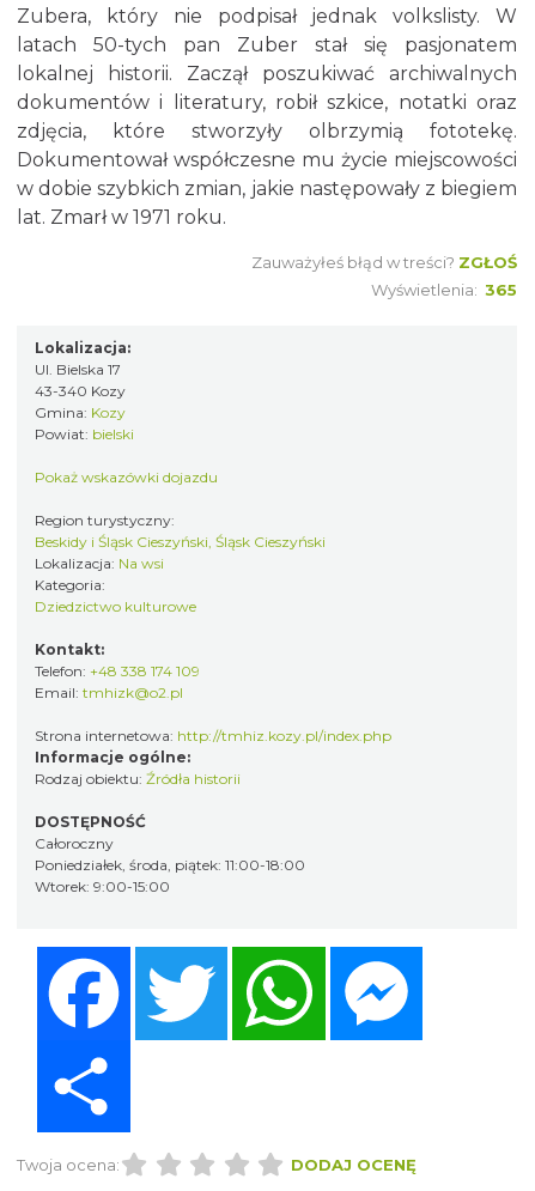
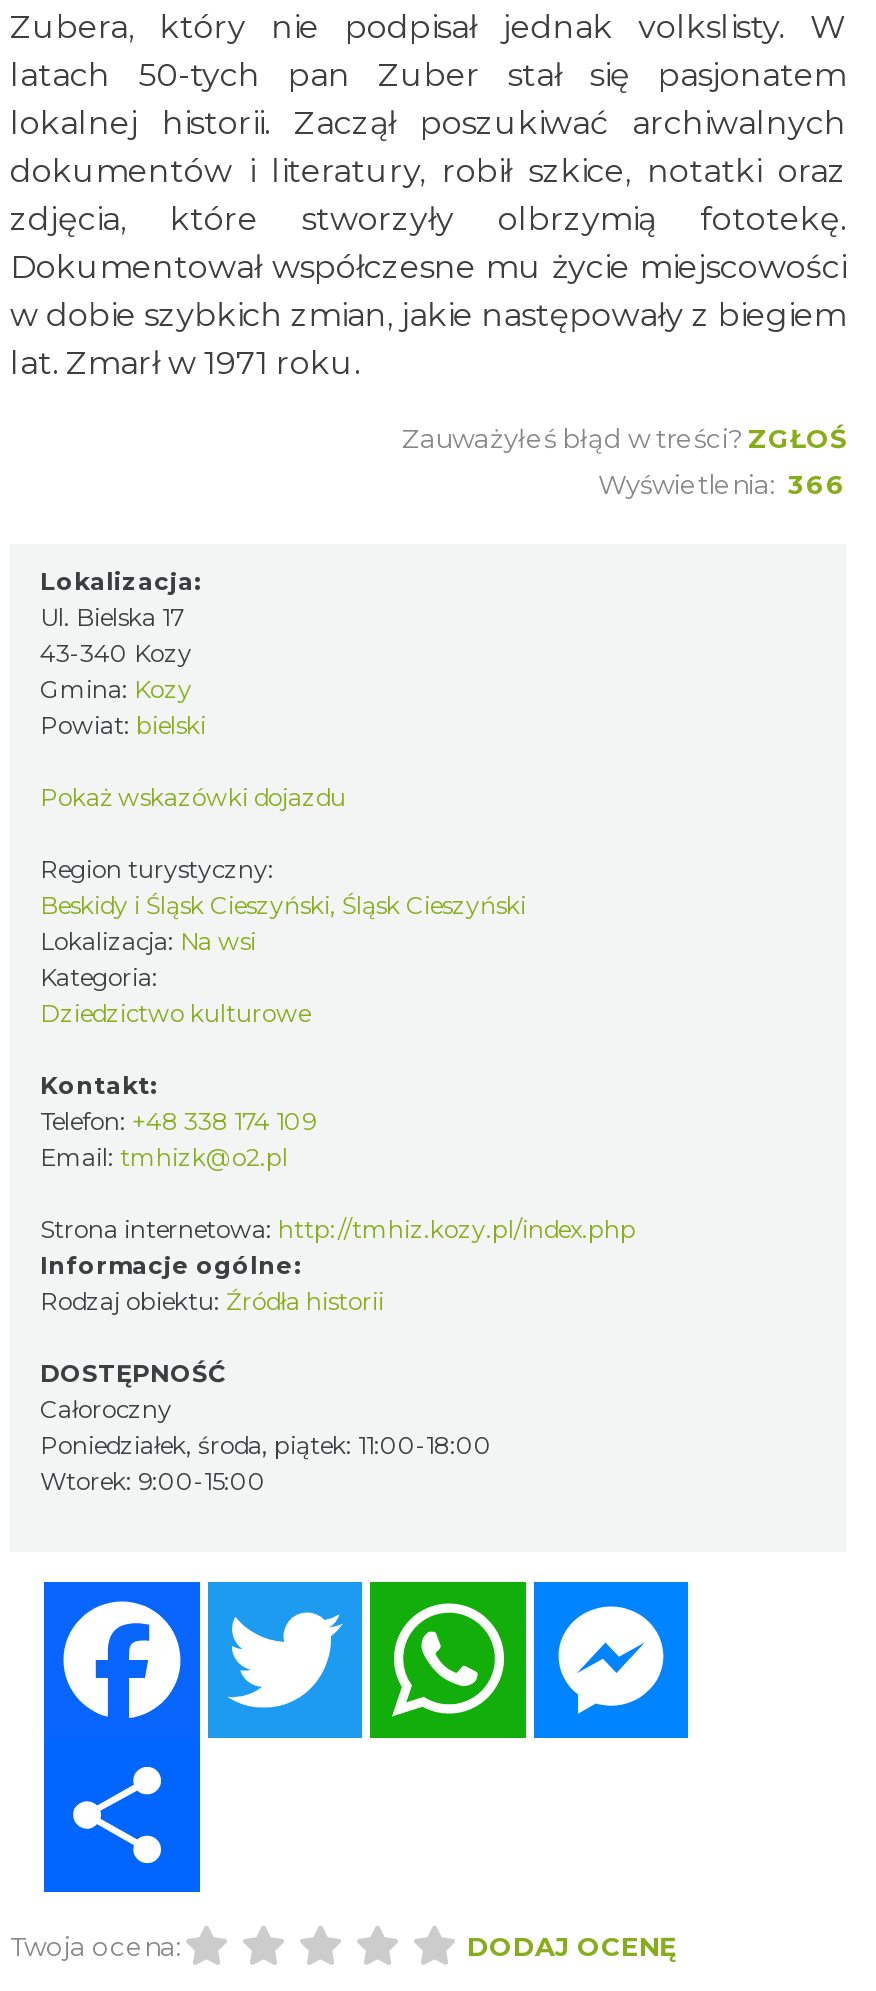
[371,280,517,299] Wyświetlenia: 365 -> [598,468,846,500] Wyświetlenia: 366

